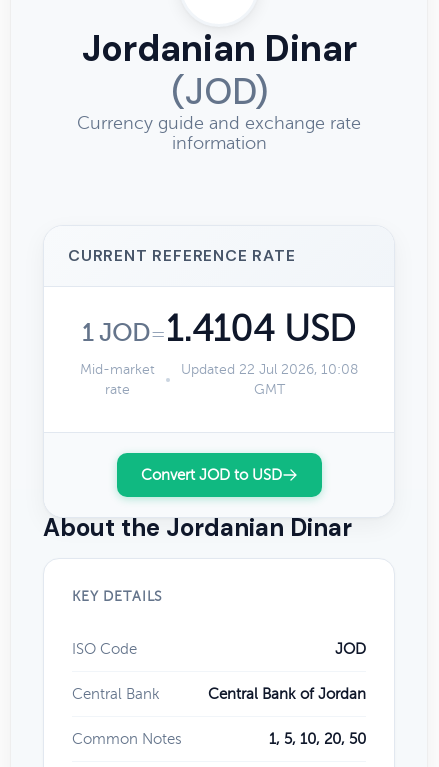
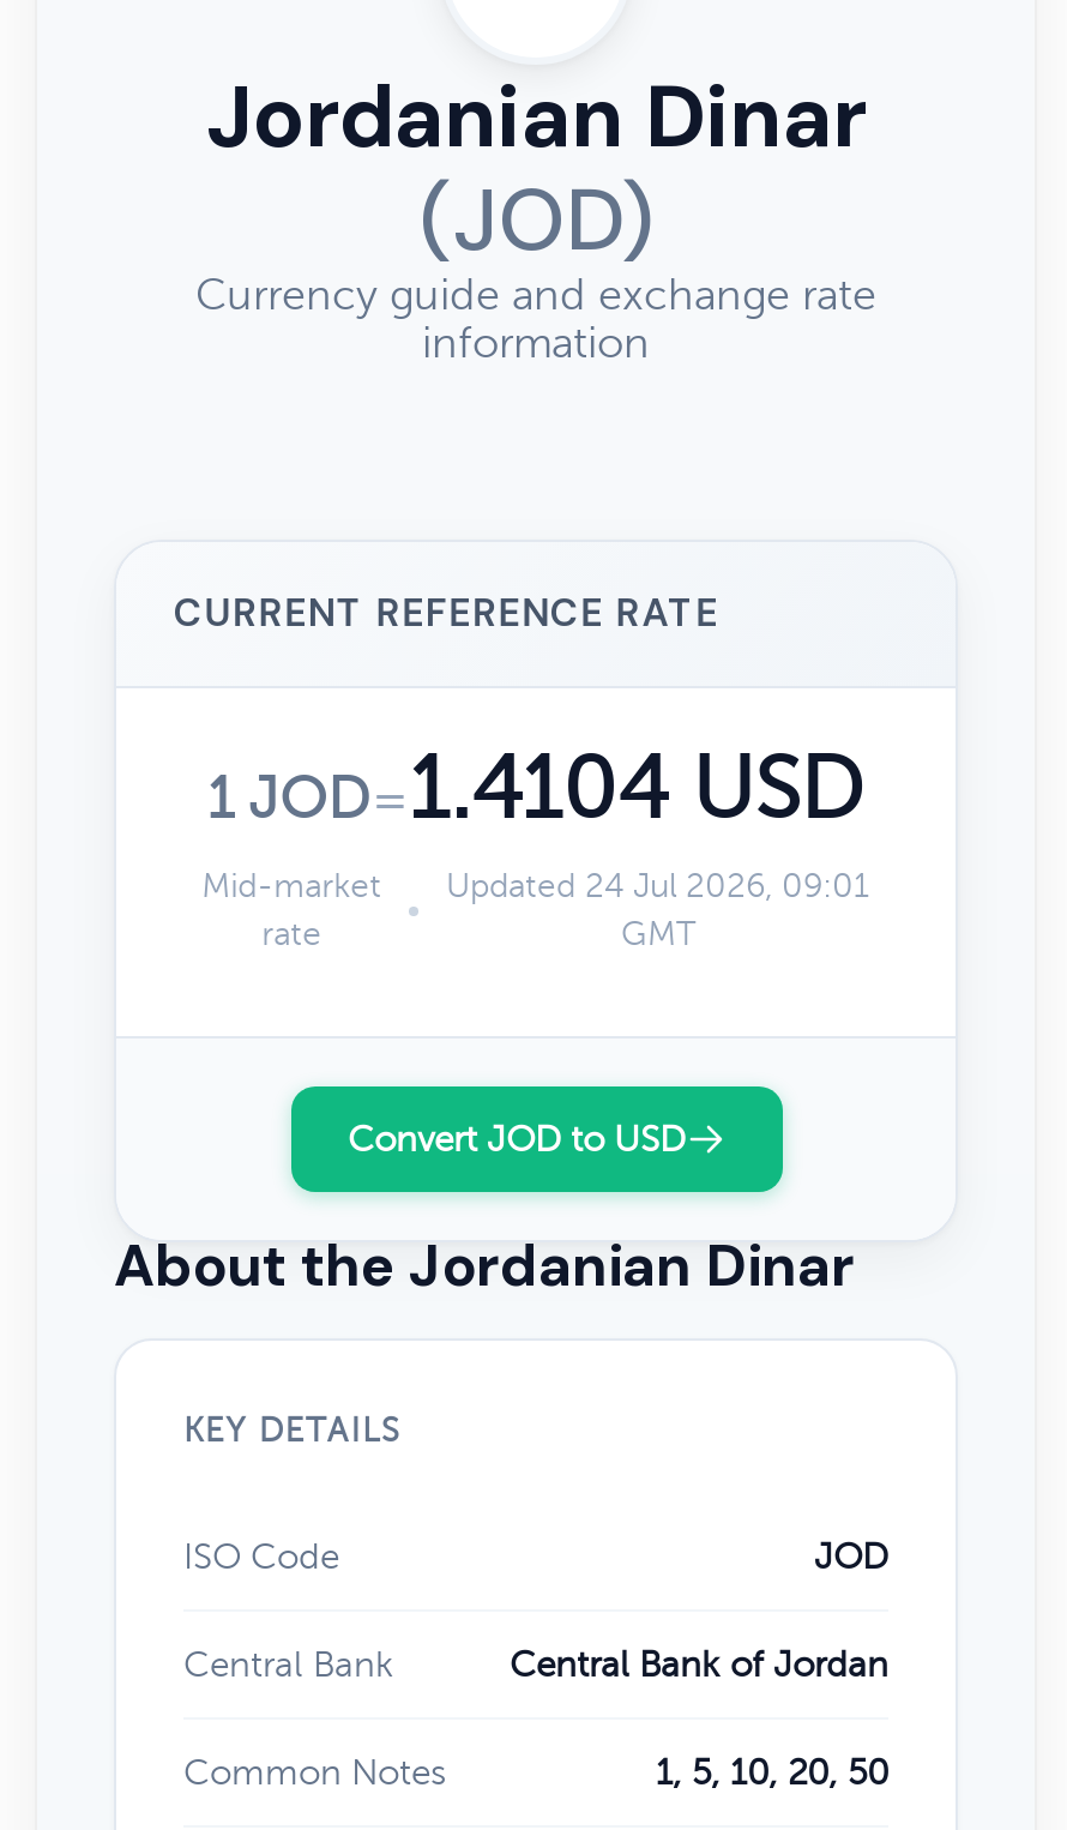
[80,362,358,377] Mid-market Updated 22 Jul 2026, 10:08 -> [202,868,870,904] Mid-market Updated 24 Jul 2026, 09:01

